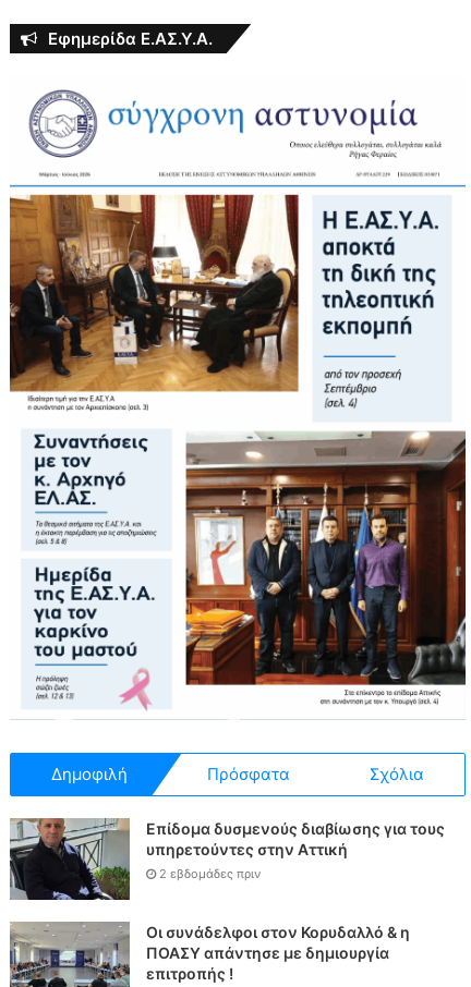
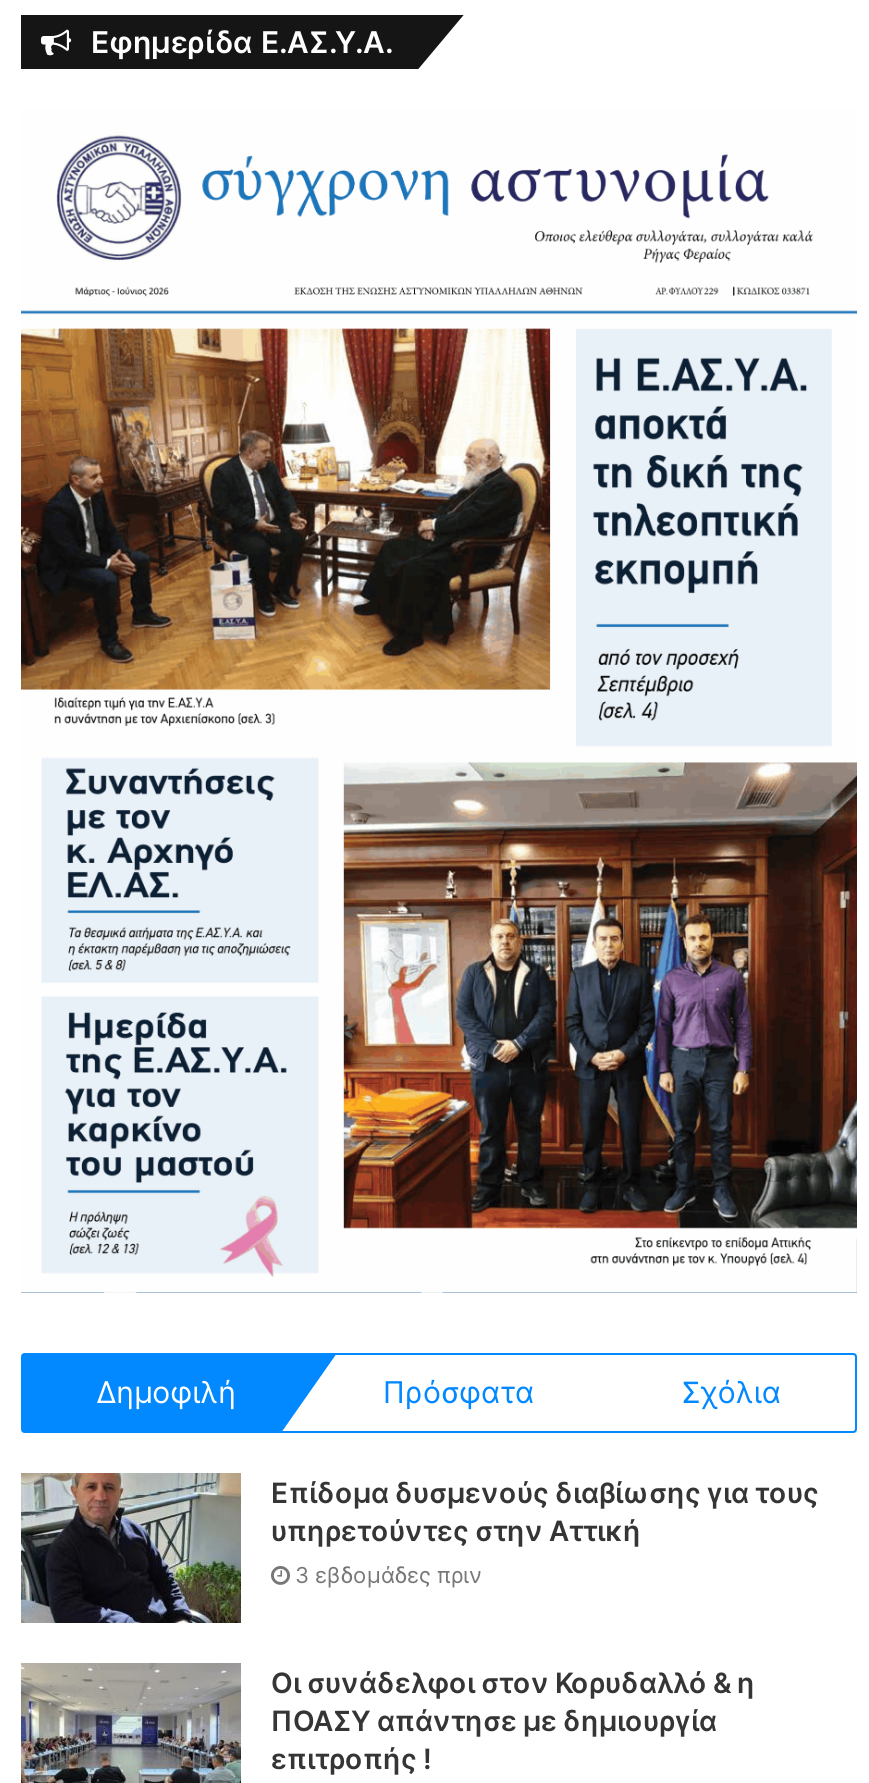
[159,866,261,881] 2 εβδομάδες πριν -> [295,1561,481,1589] 3 εβδομάδες πριν

